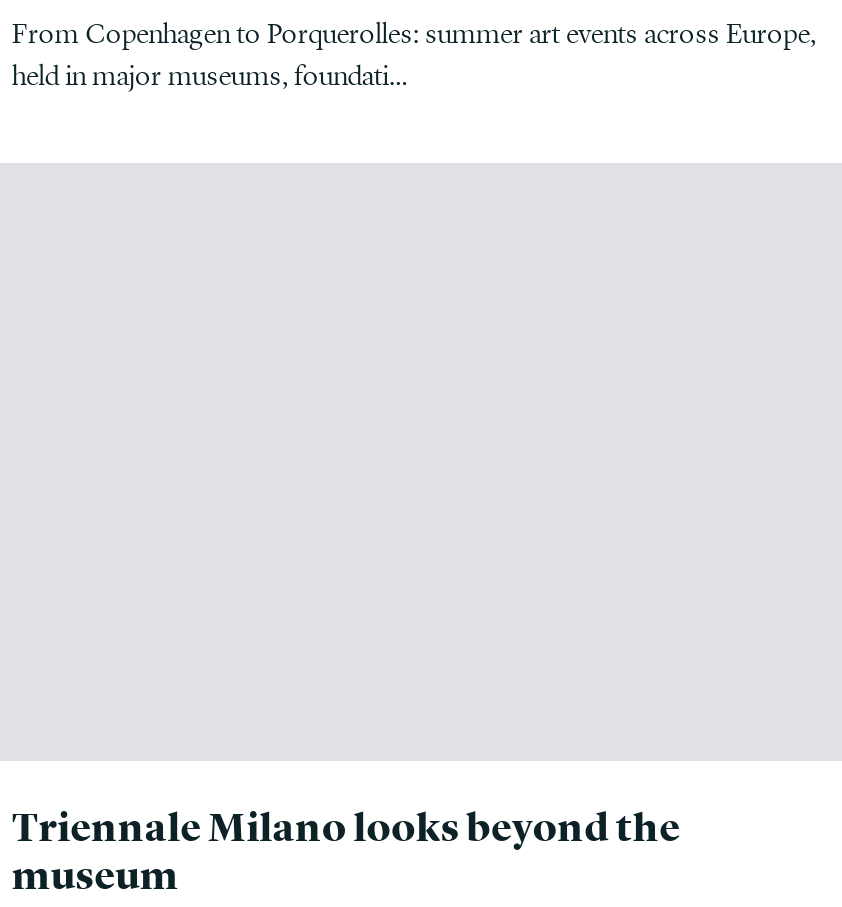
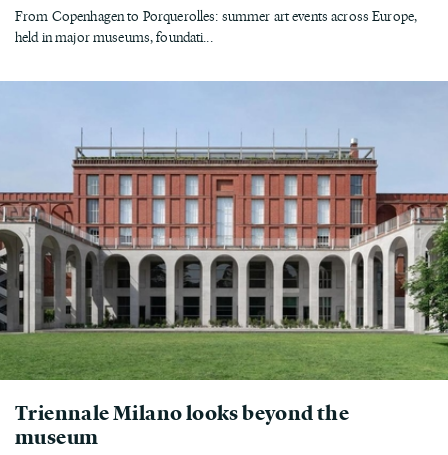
none -> [3,81,445,381] [image]

